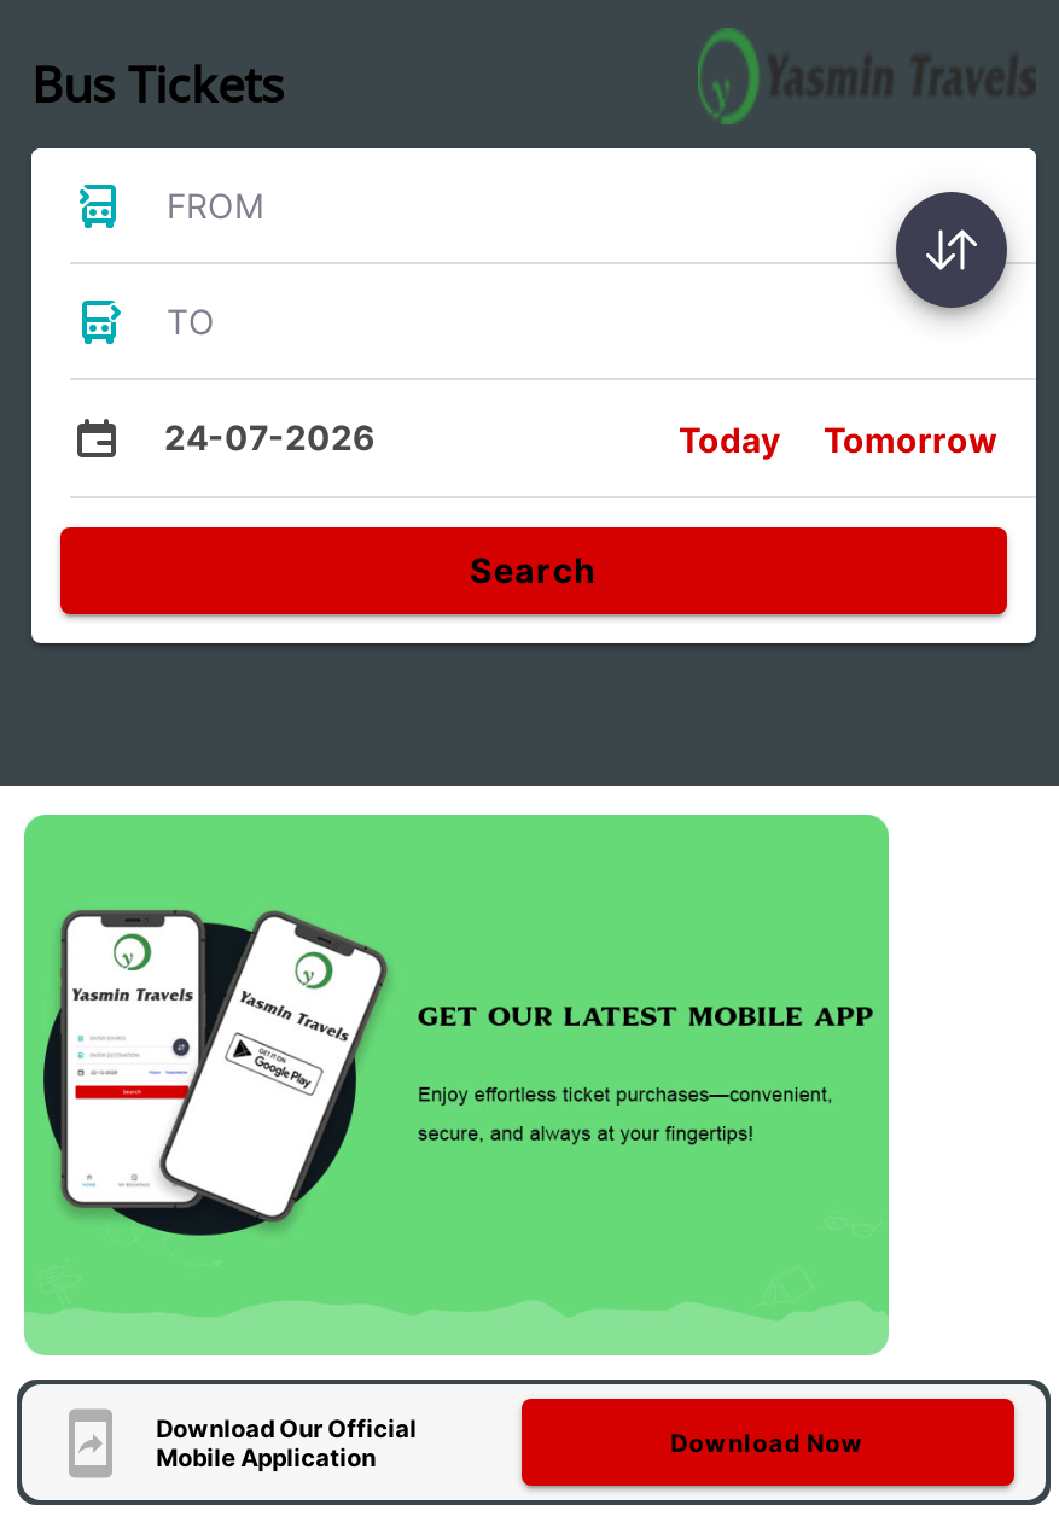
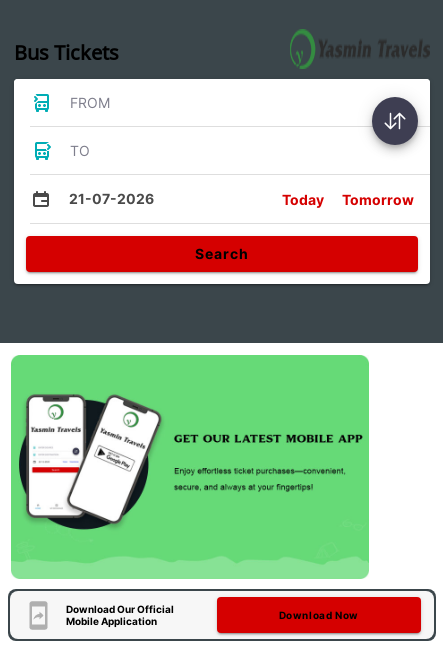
[164,416,374,457] 24-07-2026 -> [69,190,154,207] 21-07-2026

